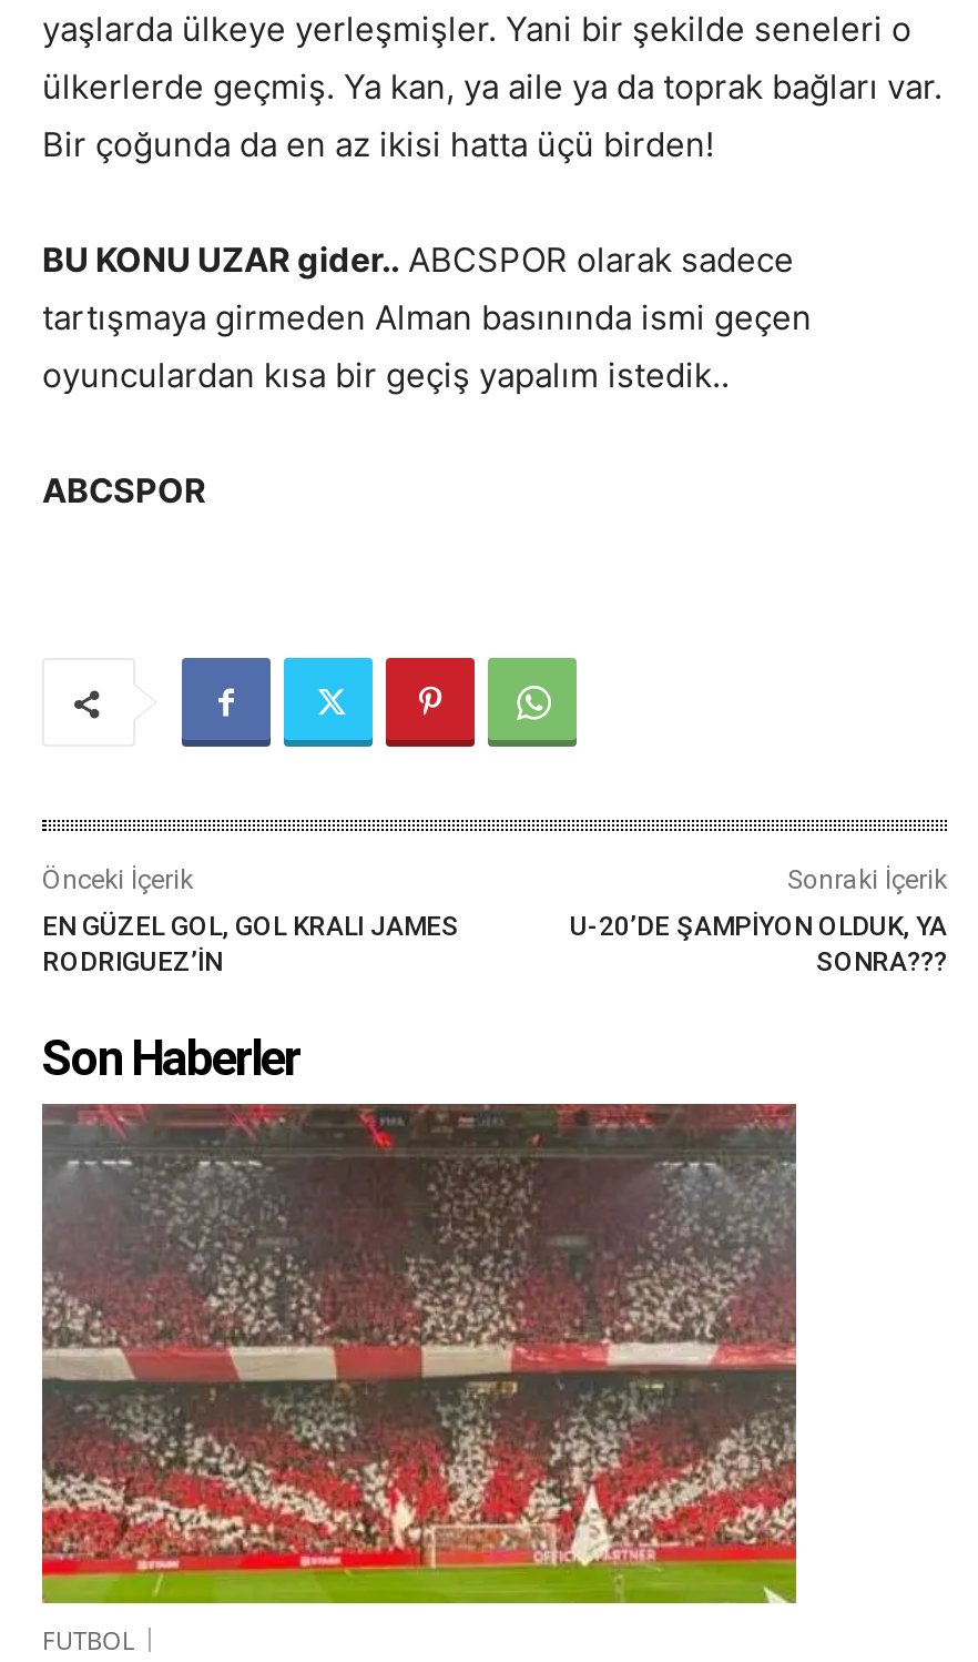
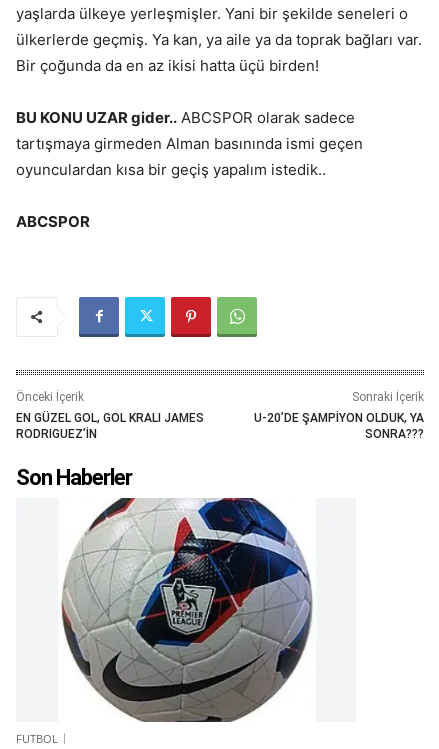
[40,1101,798,1607] [image] -> [16,497,356,723] [image]

